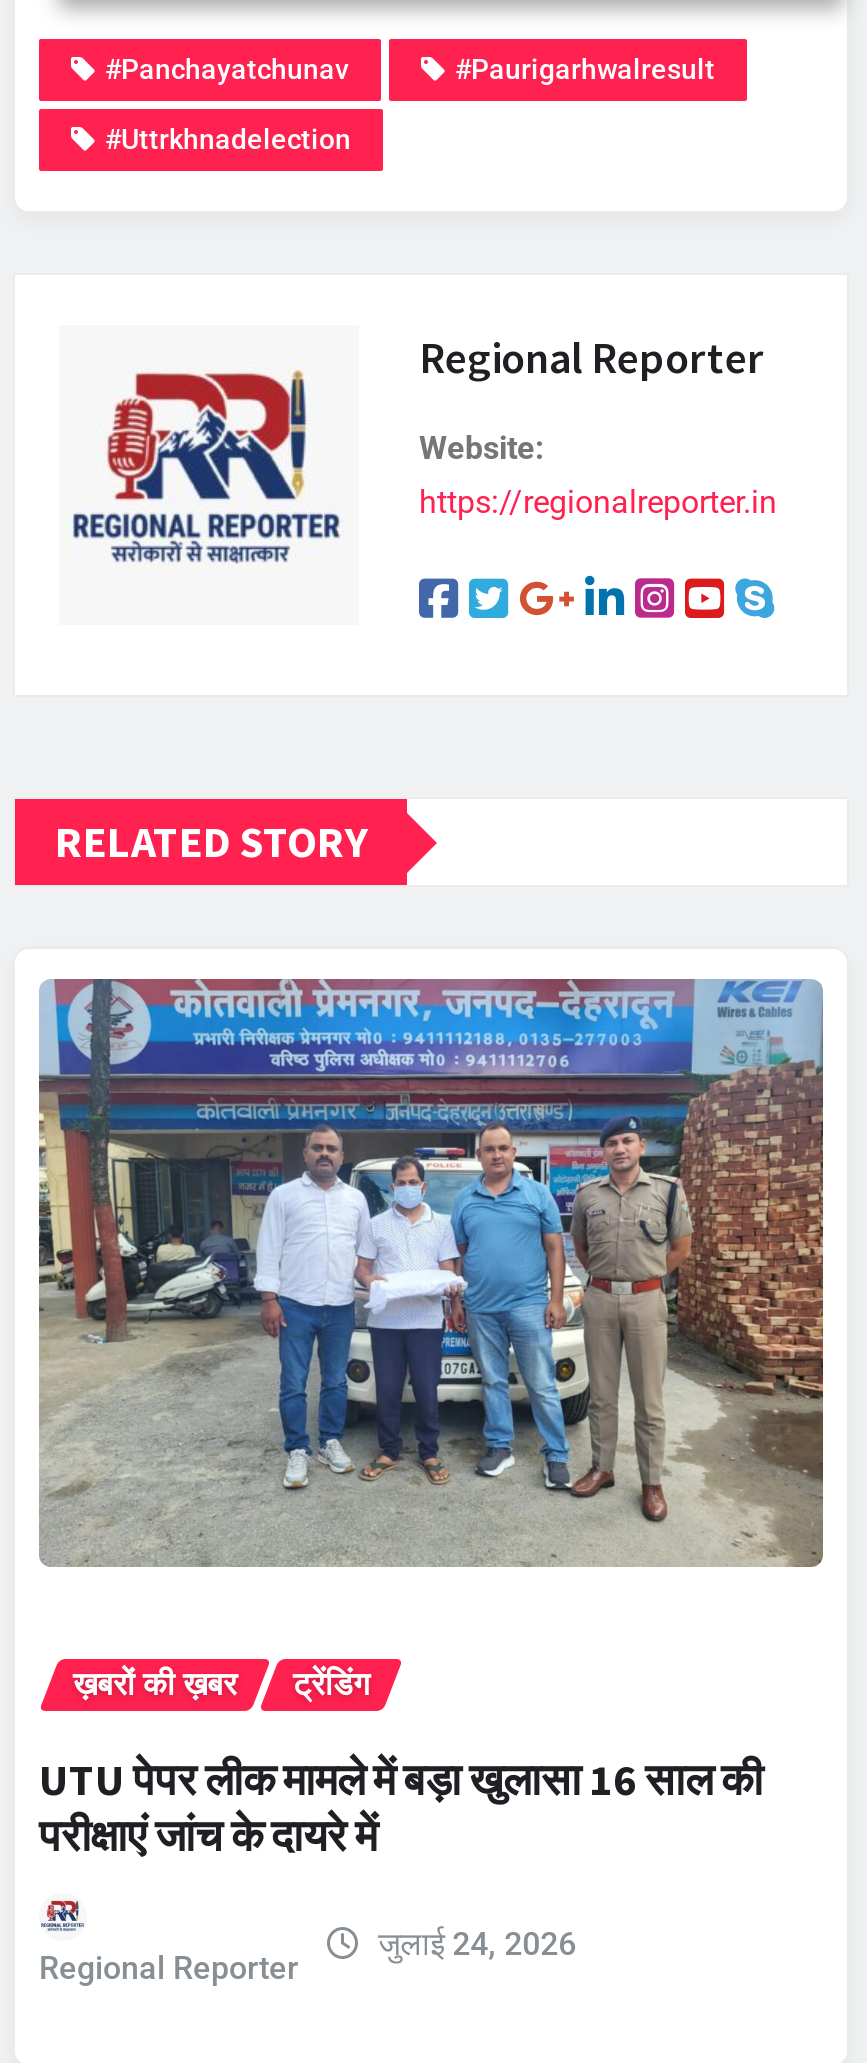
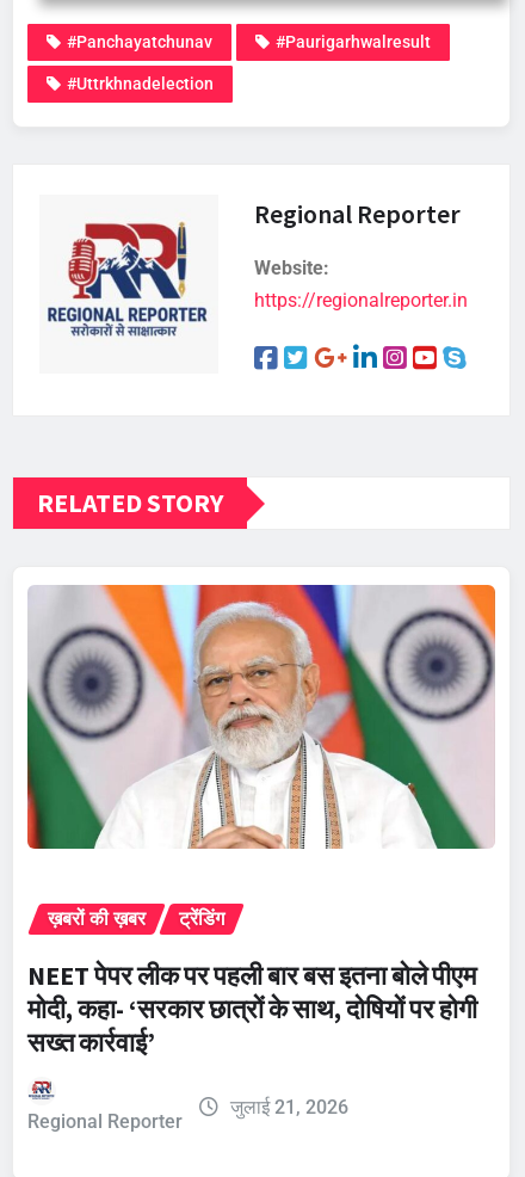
[39,978,825,1570] [image] -> [26,584,496,850] [image]
moved [73,1666,369,1704] -> [48,907,224,929]: ख़बरों की ख़बर | ट्रेंडिंग
[39,1752,763,1864] UTU पेपर लीक मामले में बड़ा खुलासा 16 साल की | परीक्षाएं जांच के दायरे में -> [27,958,477,1058] NEET पेपर लीक पर पहली बार बस इतना बोले पीएम | मोदी, कहा- ‘सरकार छात्रों के साथ, दोषियों पर होगी | सख्त कार्रवाई’
[378,1926,576,1964] जुलाई 24, 2026 -> [230,1095,348,1118] जुलाई 21, 2026

